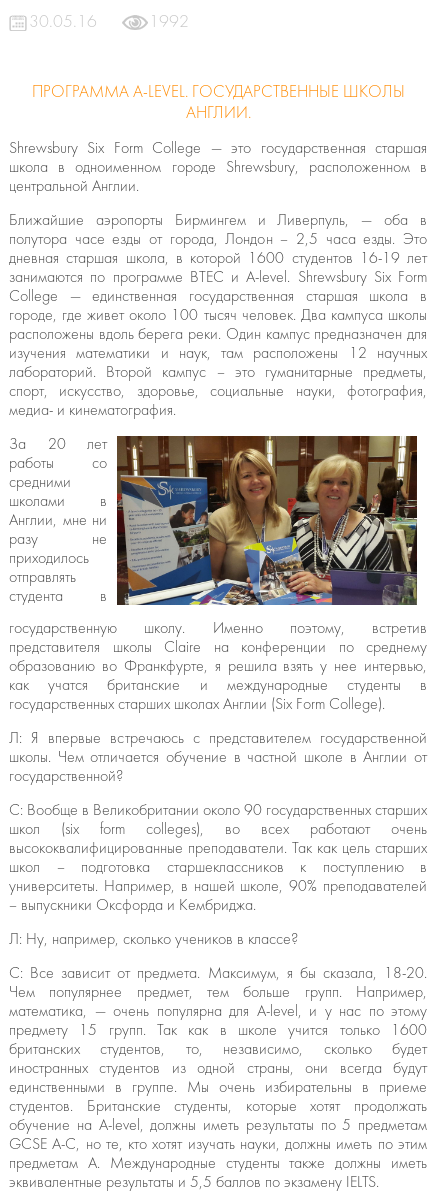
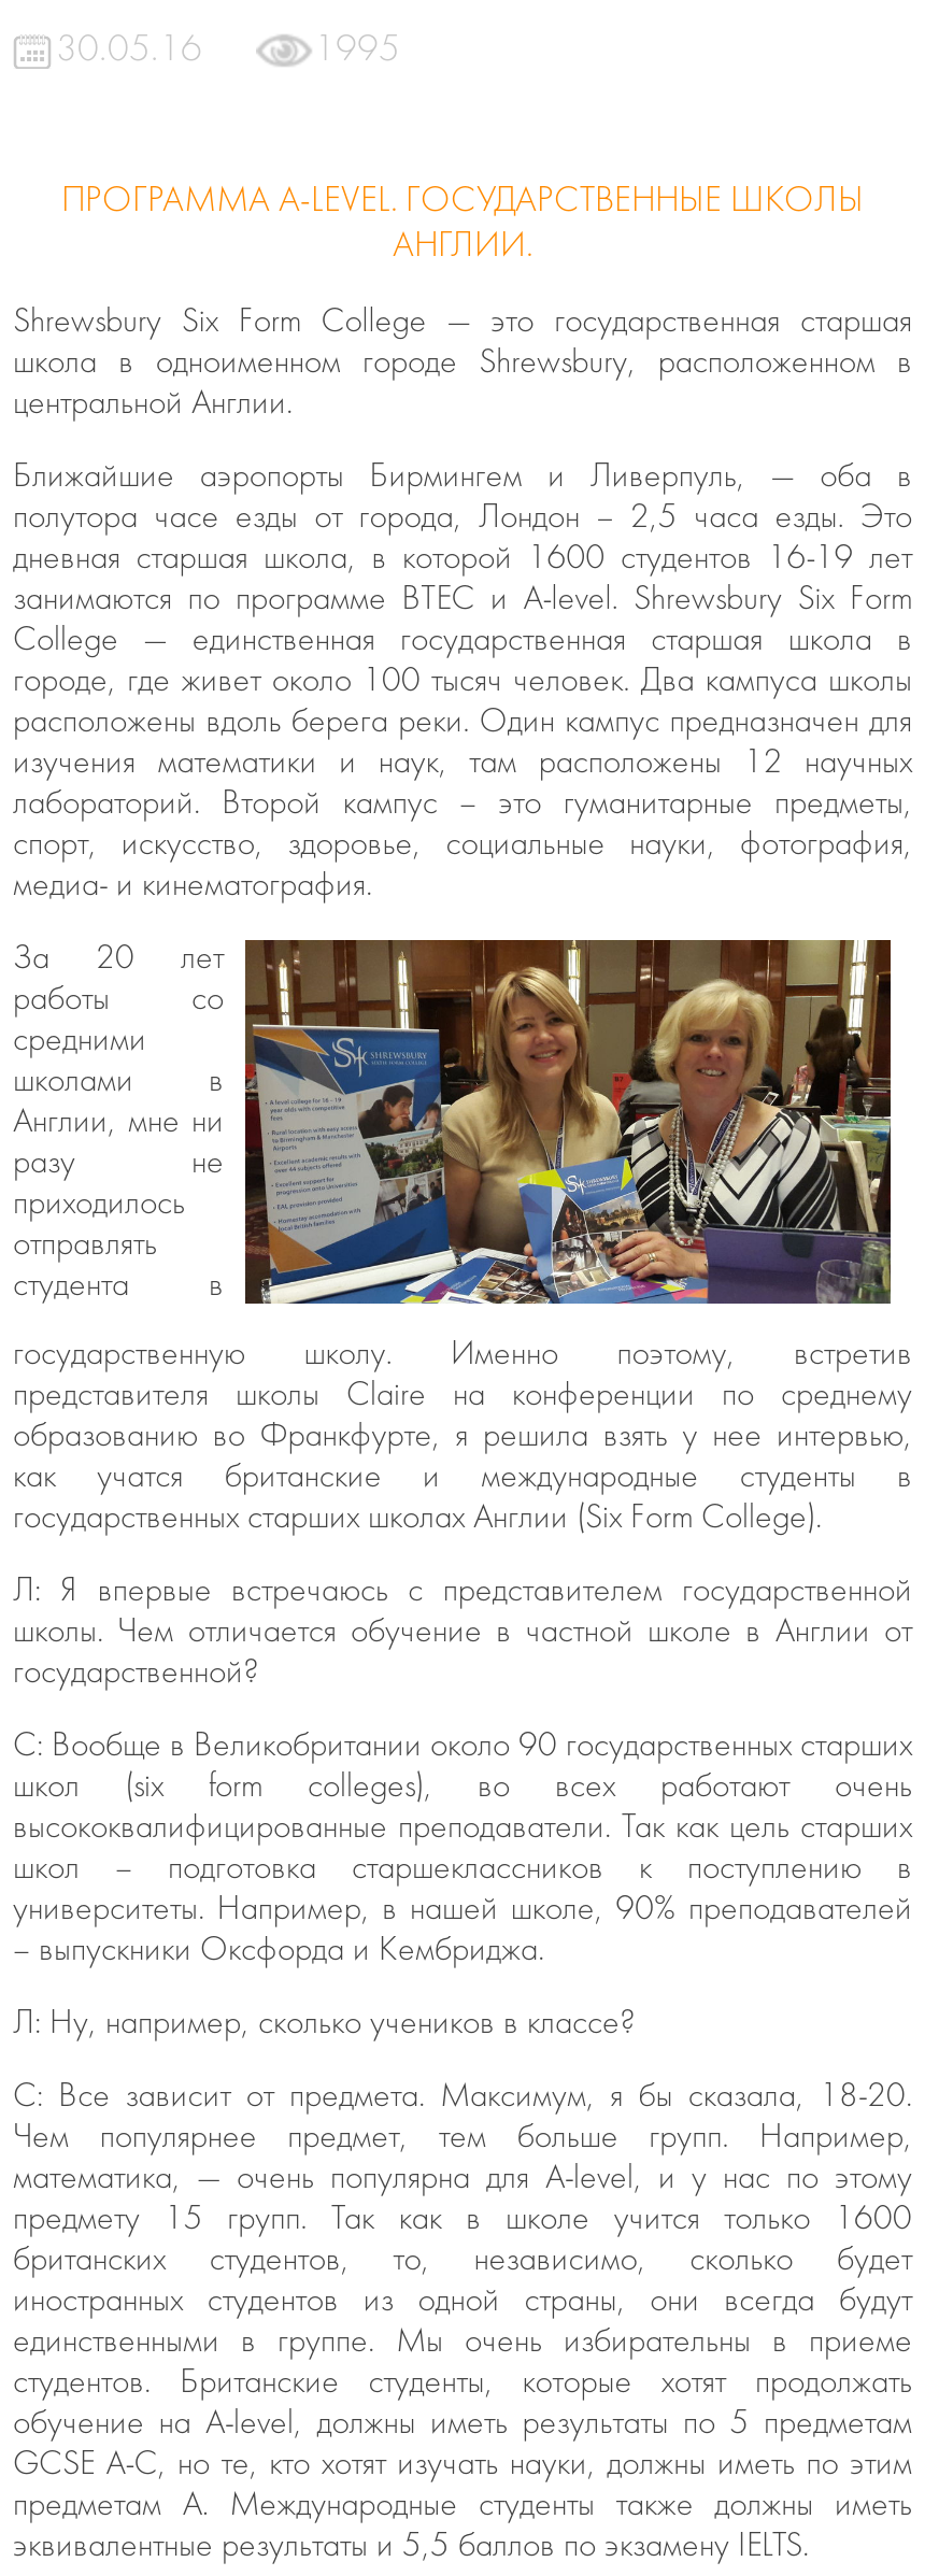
[149,14,189,31] 1992 -> [314,32,400,69] 1995

